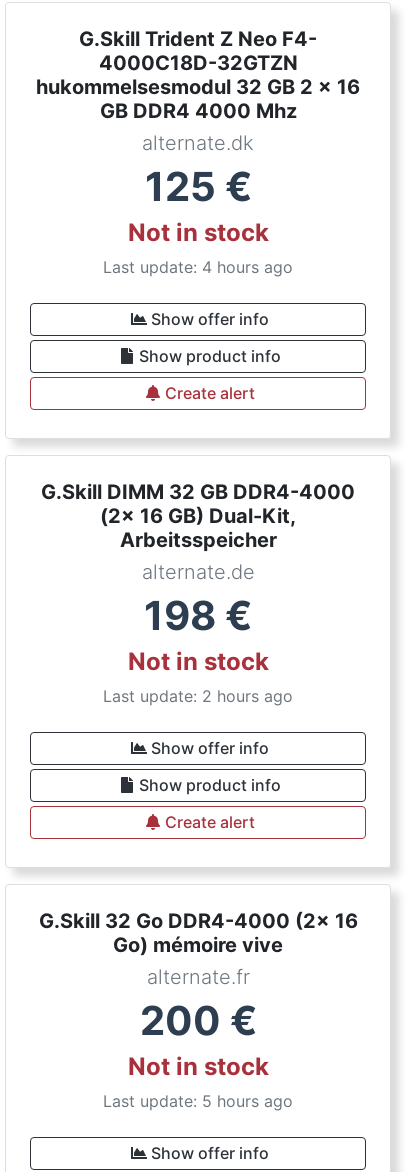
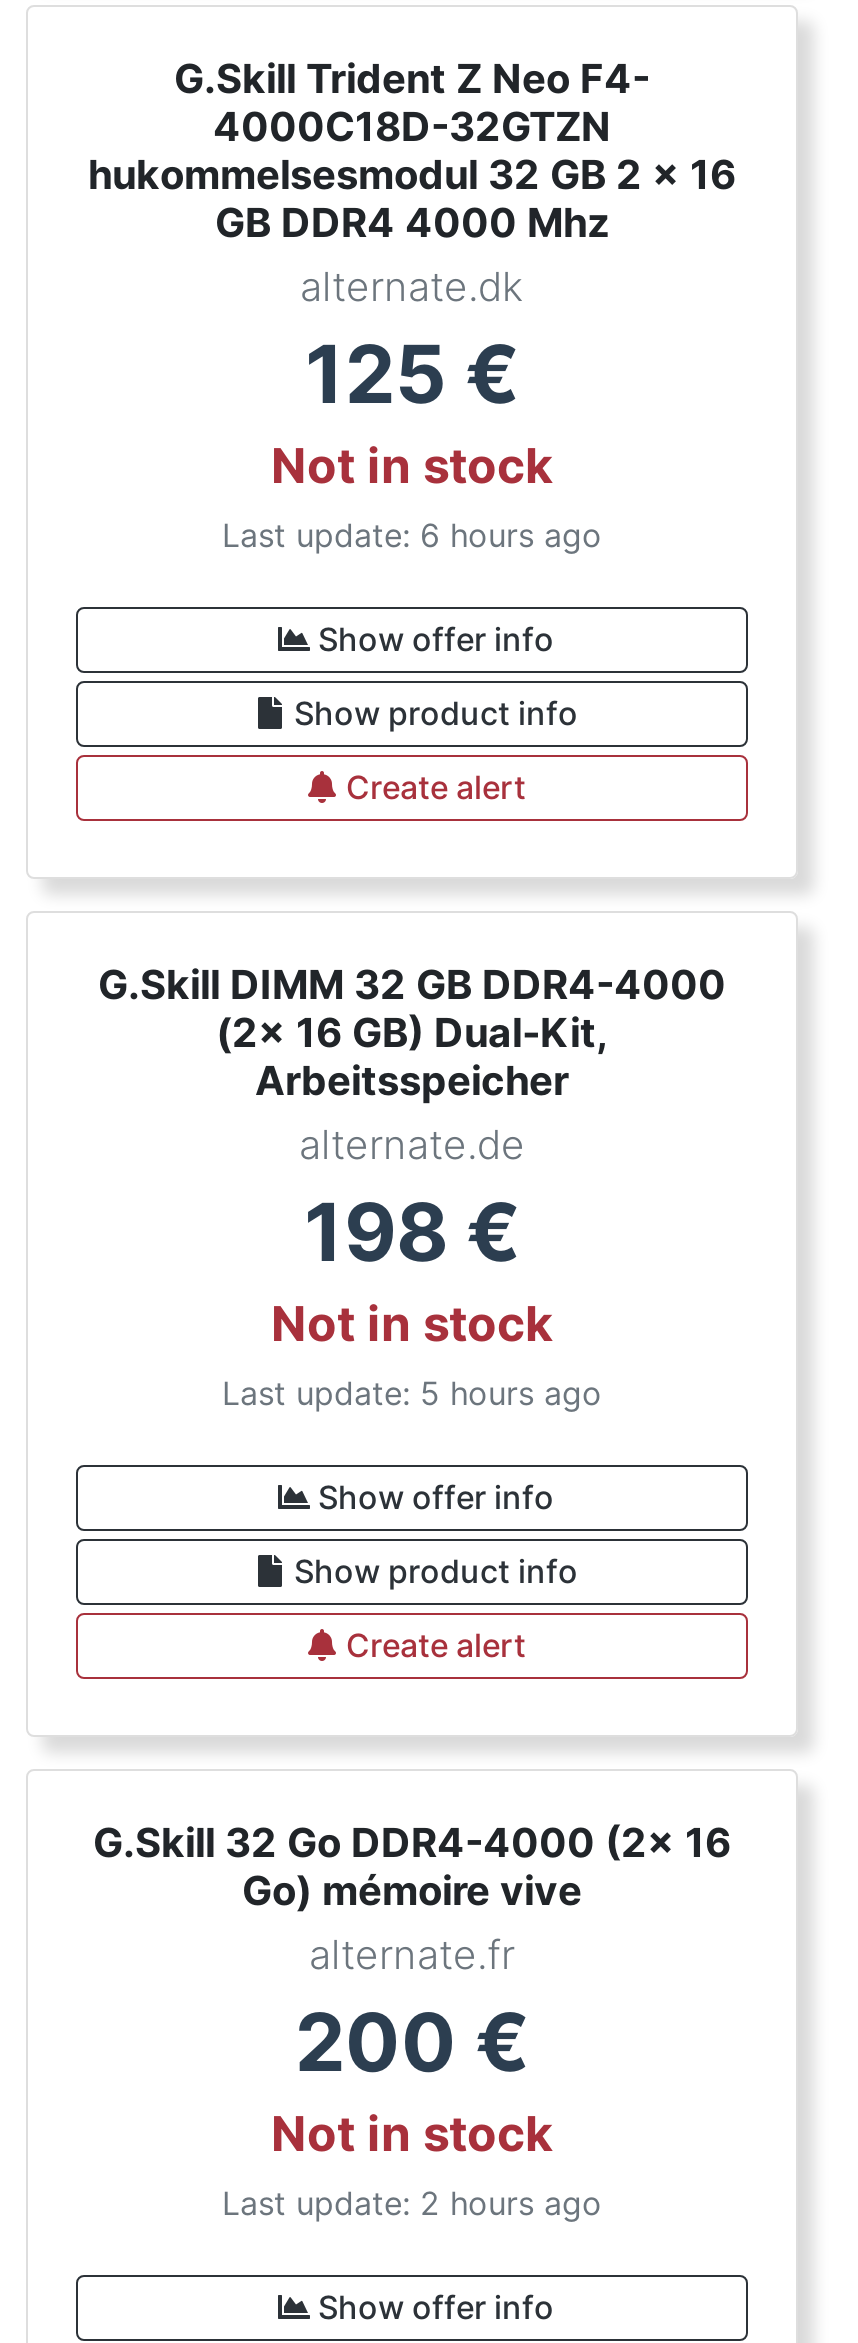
[103,257,293,277] Last update: 4 hours ago -> [222,515,602,555] Last update: 6 hours ago
moved [103,686,293,706] -> [222,2183,602,2223]: Last update: 2 hours ago
moved [103,1091,293,1111] -> [222,1373,602,1413]: Last update: 5 hours ago

